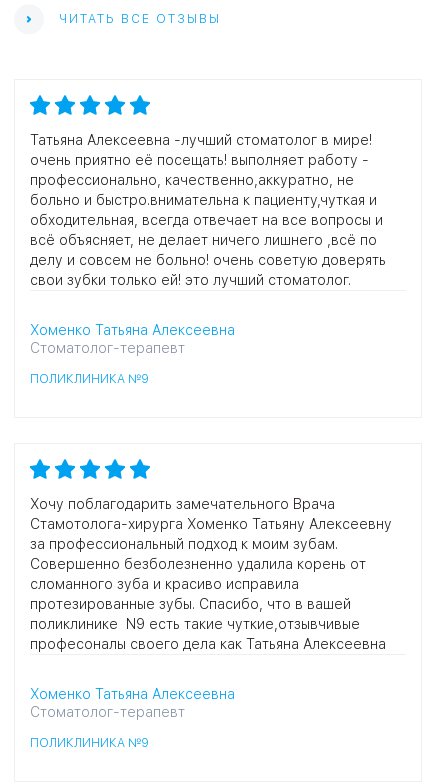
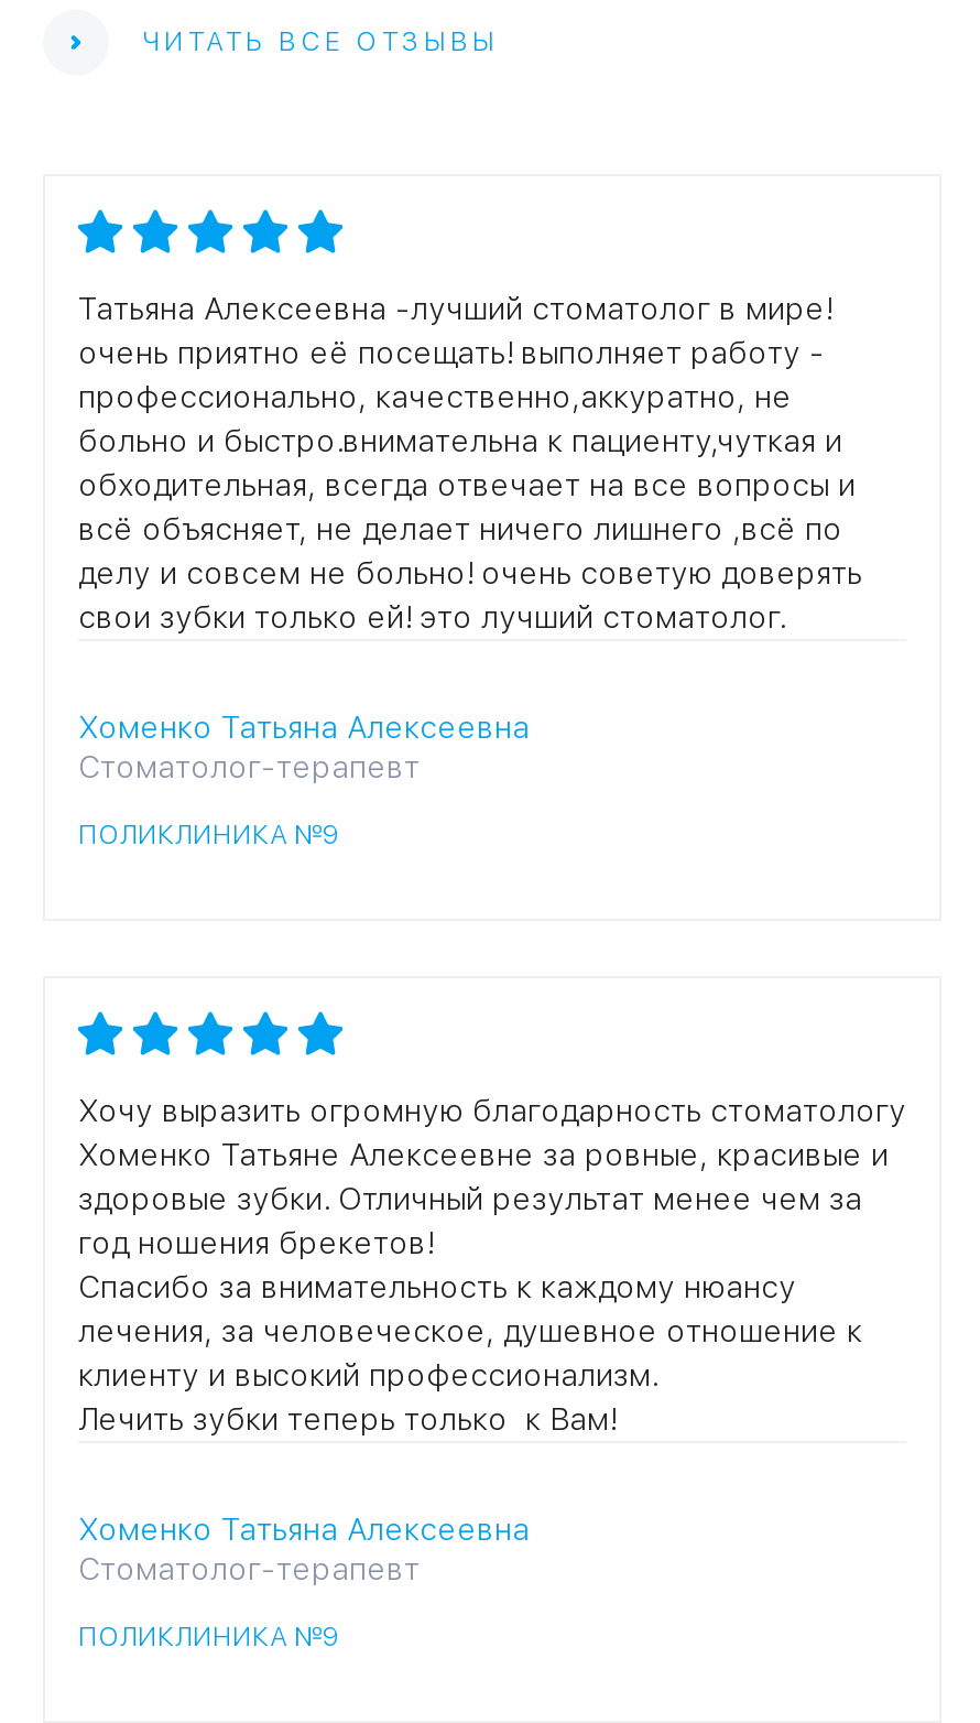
[30,496,392,652] Хочу поблагодарить замечательного Врача | Стамотолога-хирурга Хоменко Татьяну Алексеевну | за профессиональный подход к моим зубам. | Совершенно безболезненно удалила корень от | сломанного зуба и красиво исправила | протезированные зубы. Спасибо, что в вашей | поликлинике N9 есть такие чуткие,отзывчивые | професоналы своего дела как Татьяна Алексеевна -> [78,1093,906,1437] Хочу выразить огромную благодарность стоматологу | Хоменко Татьяне Алексеевне за ровные, красивые и | здоровые зубки. Отличный результат менее чем за | год ношения брекетов! | Спасибо за внимательность к каждому нюансу | лечения, за человеческое, душевное отношение к | клиенту и высокий профессионализм. | Лечить зубки теперь только к Вам!

